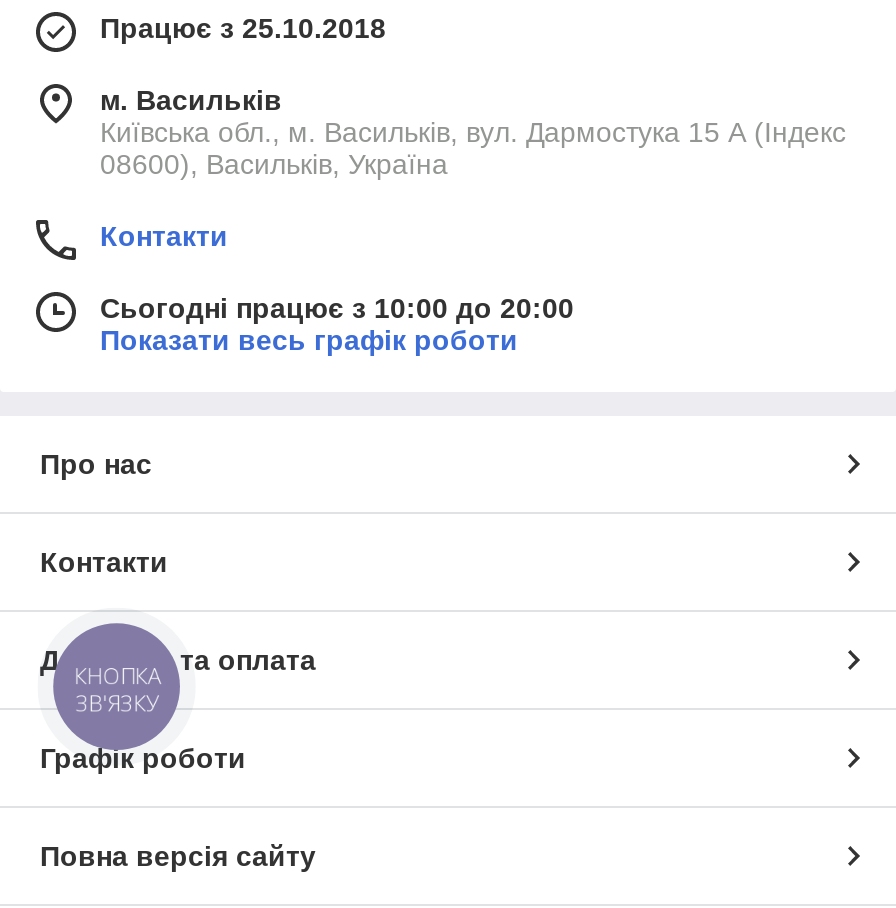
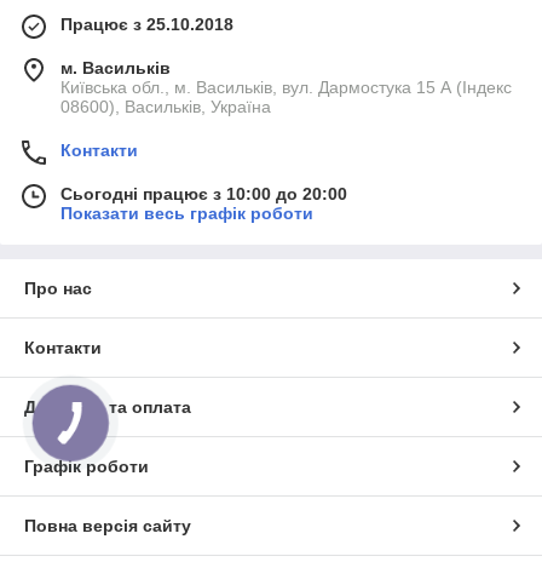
[74,661,161,718] КНОПКА | ЗВ'ЯЗКУ -> none

